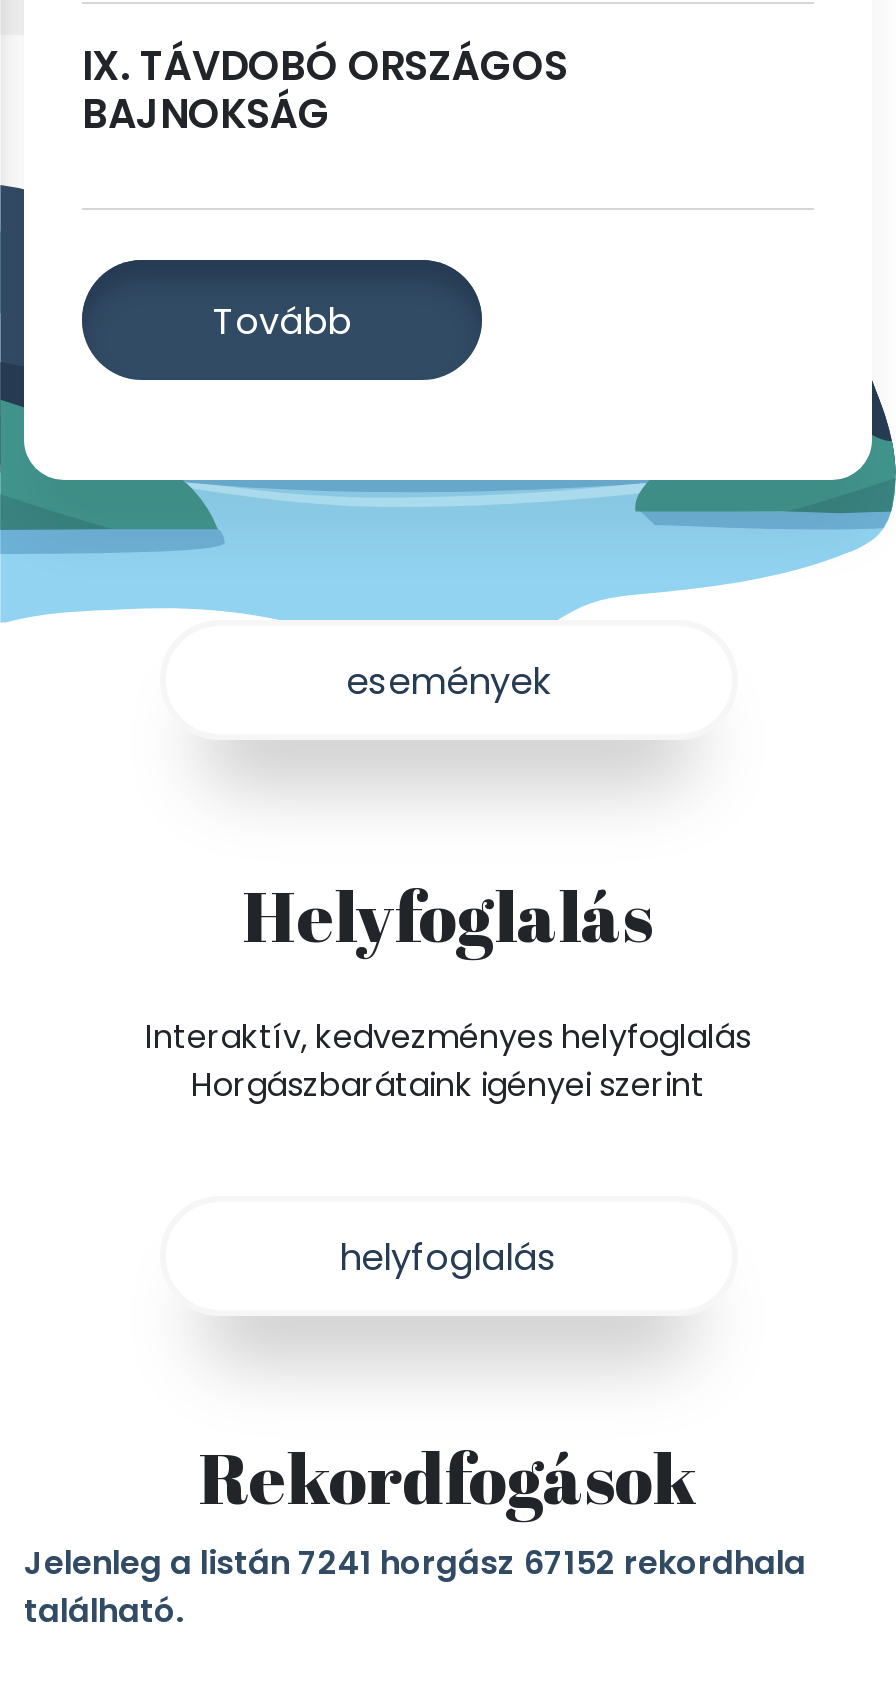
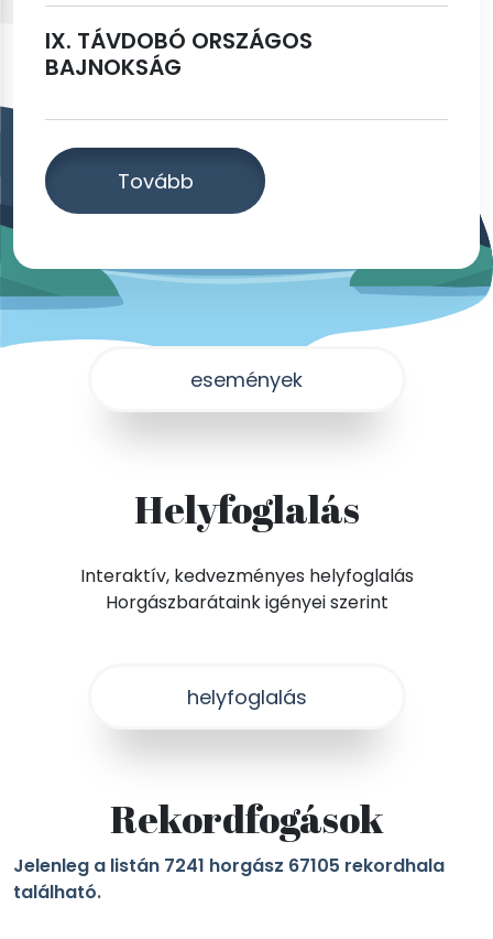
[24,1540,806,1586] Jelenleg a listán 7241 horgász 67152 rekordhala -> [13,853,445,878] Jelenleg a listán 7241 horgász 67105 rekordhala

